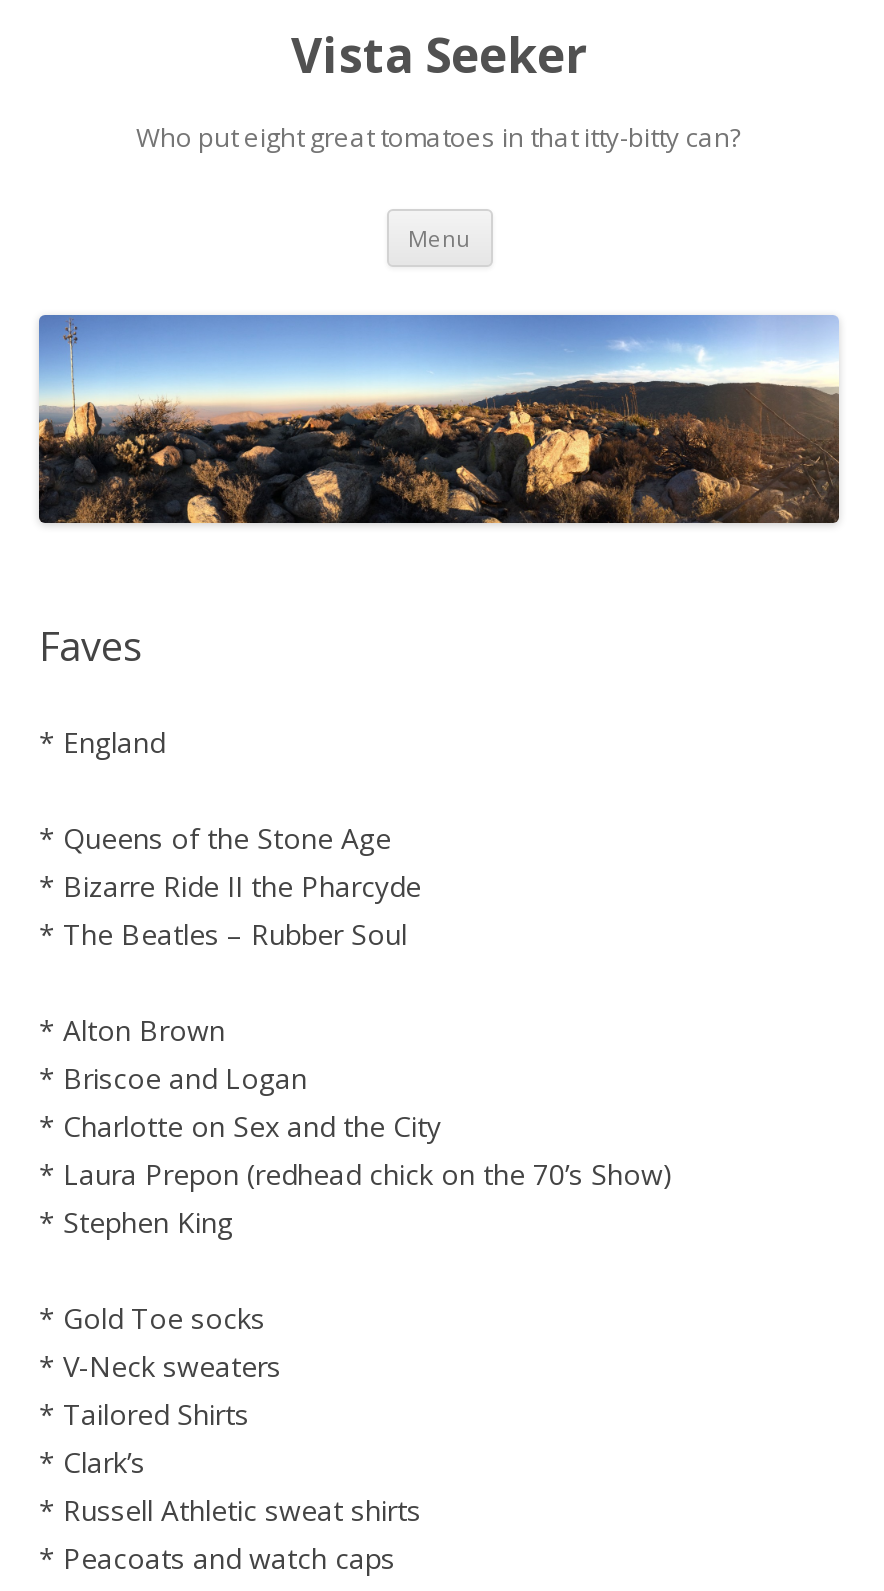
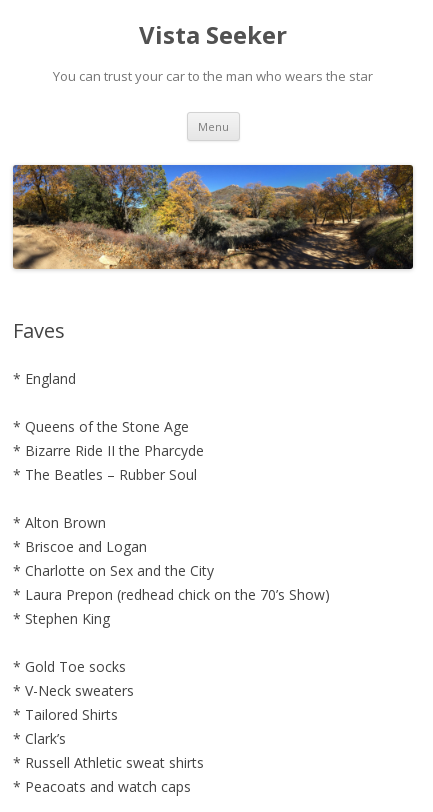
[136,119,742,155] Who put eight great tomatoes in that itty-bitty can? -> [53,67,373,85] You can trust your car to the man who wears the star
[37,313,839,525] [image] -> [12,164,414,270] [image]

